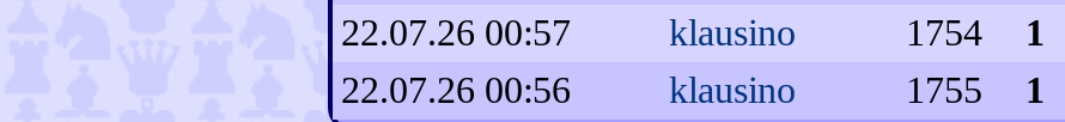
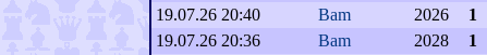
[341,12,982,53] 22.07.26 00:57 | klausino | 1754 -> [156,5,448,24] 19.07.26 20:40 | Bam | 2026
[341,69,982,110] 22.07.26 00:56 | klausino | 1755 -> [156,31,448,50] 19.07.26 20:36 | Bam | 2028

